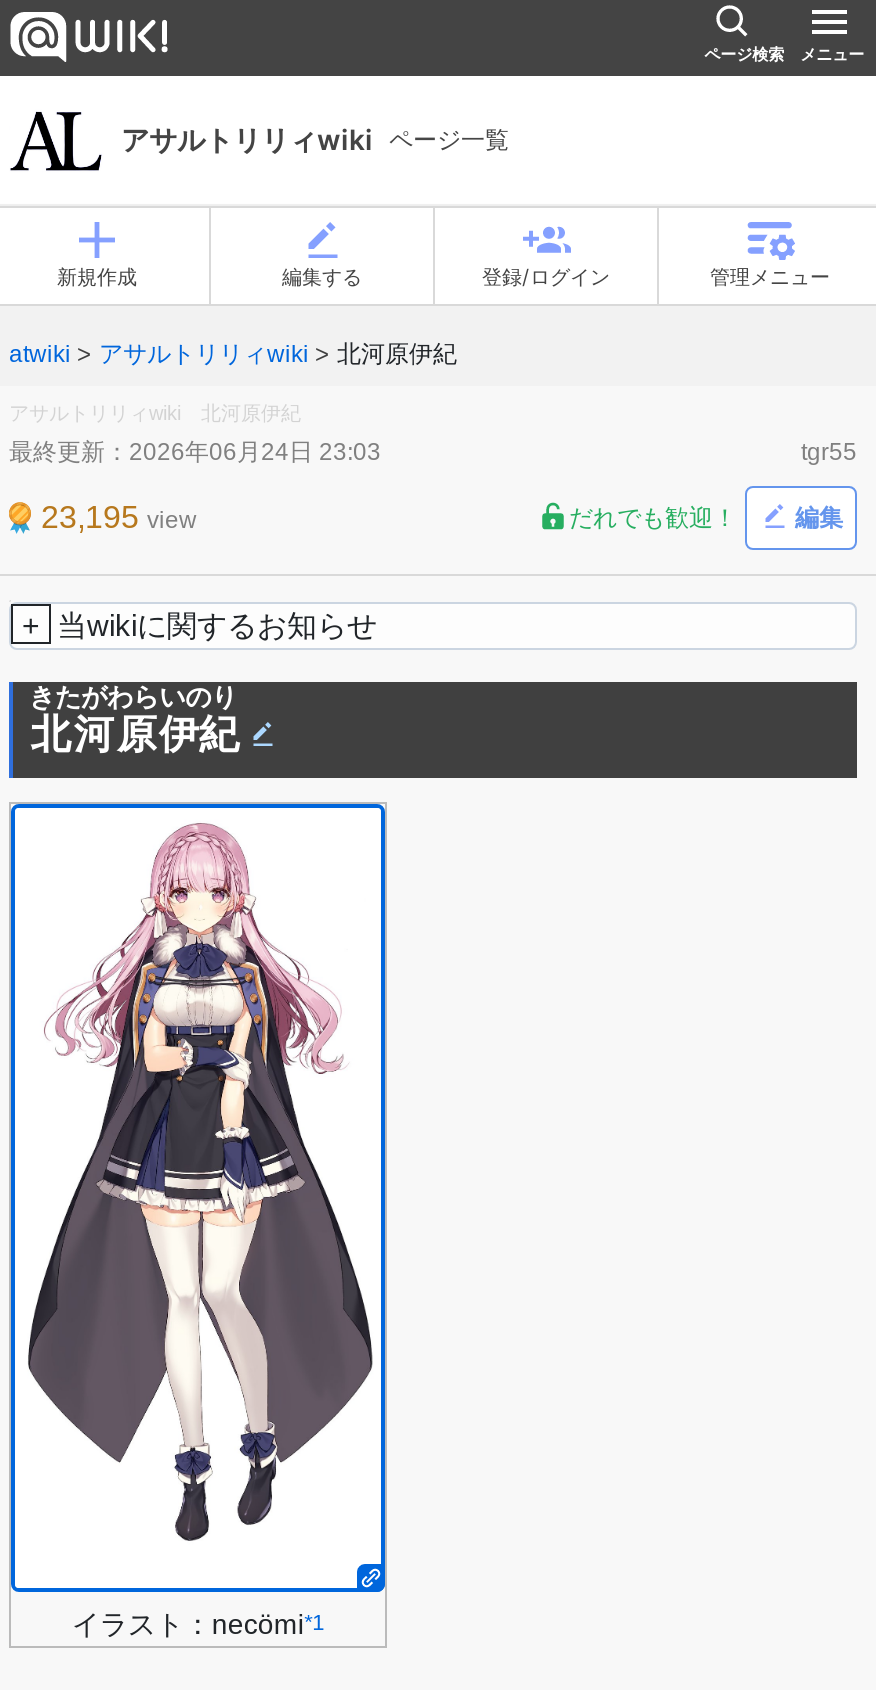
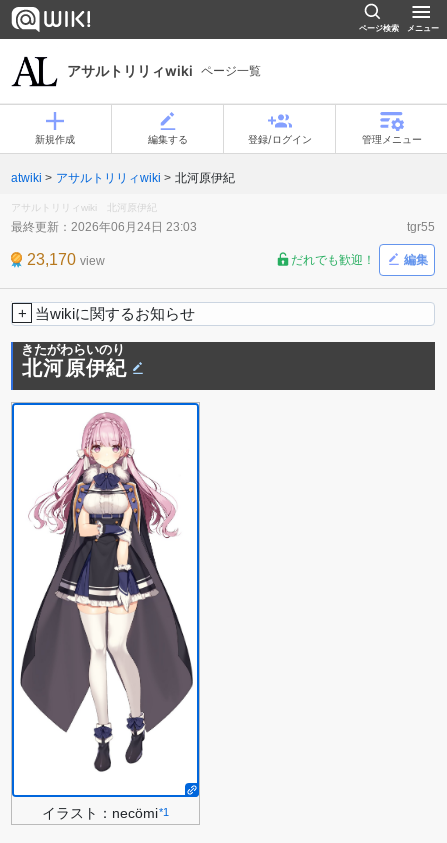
[41,500,197,534] 23,195 view -> [27,251,105,268] 23,170 view

